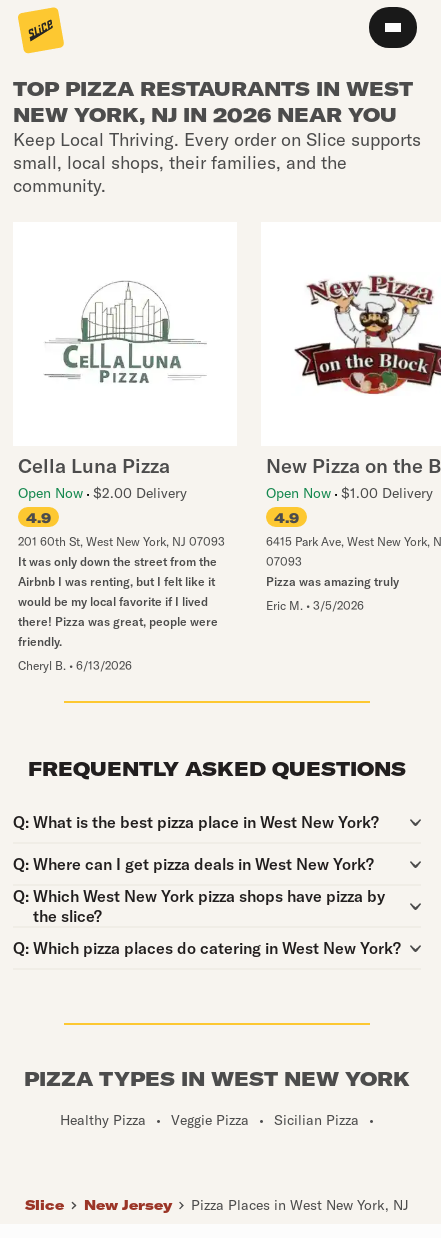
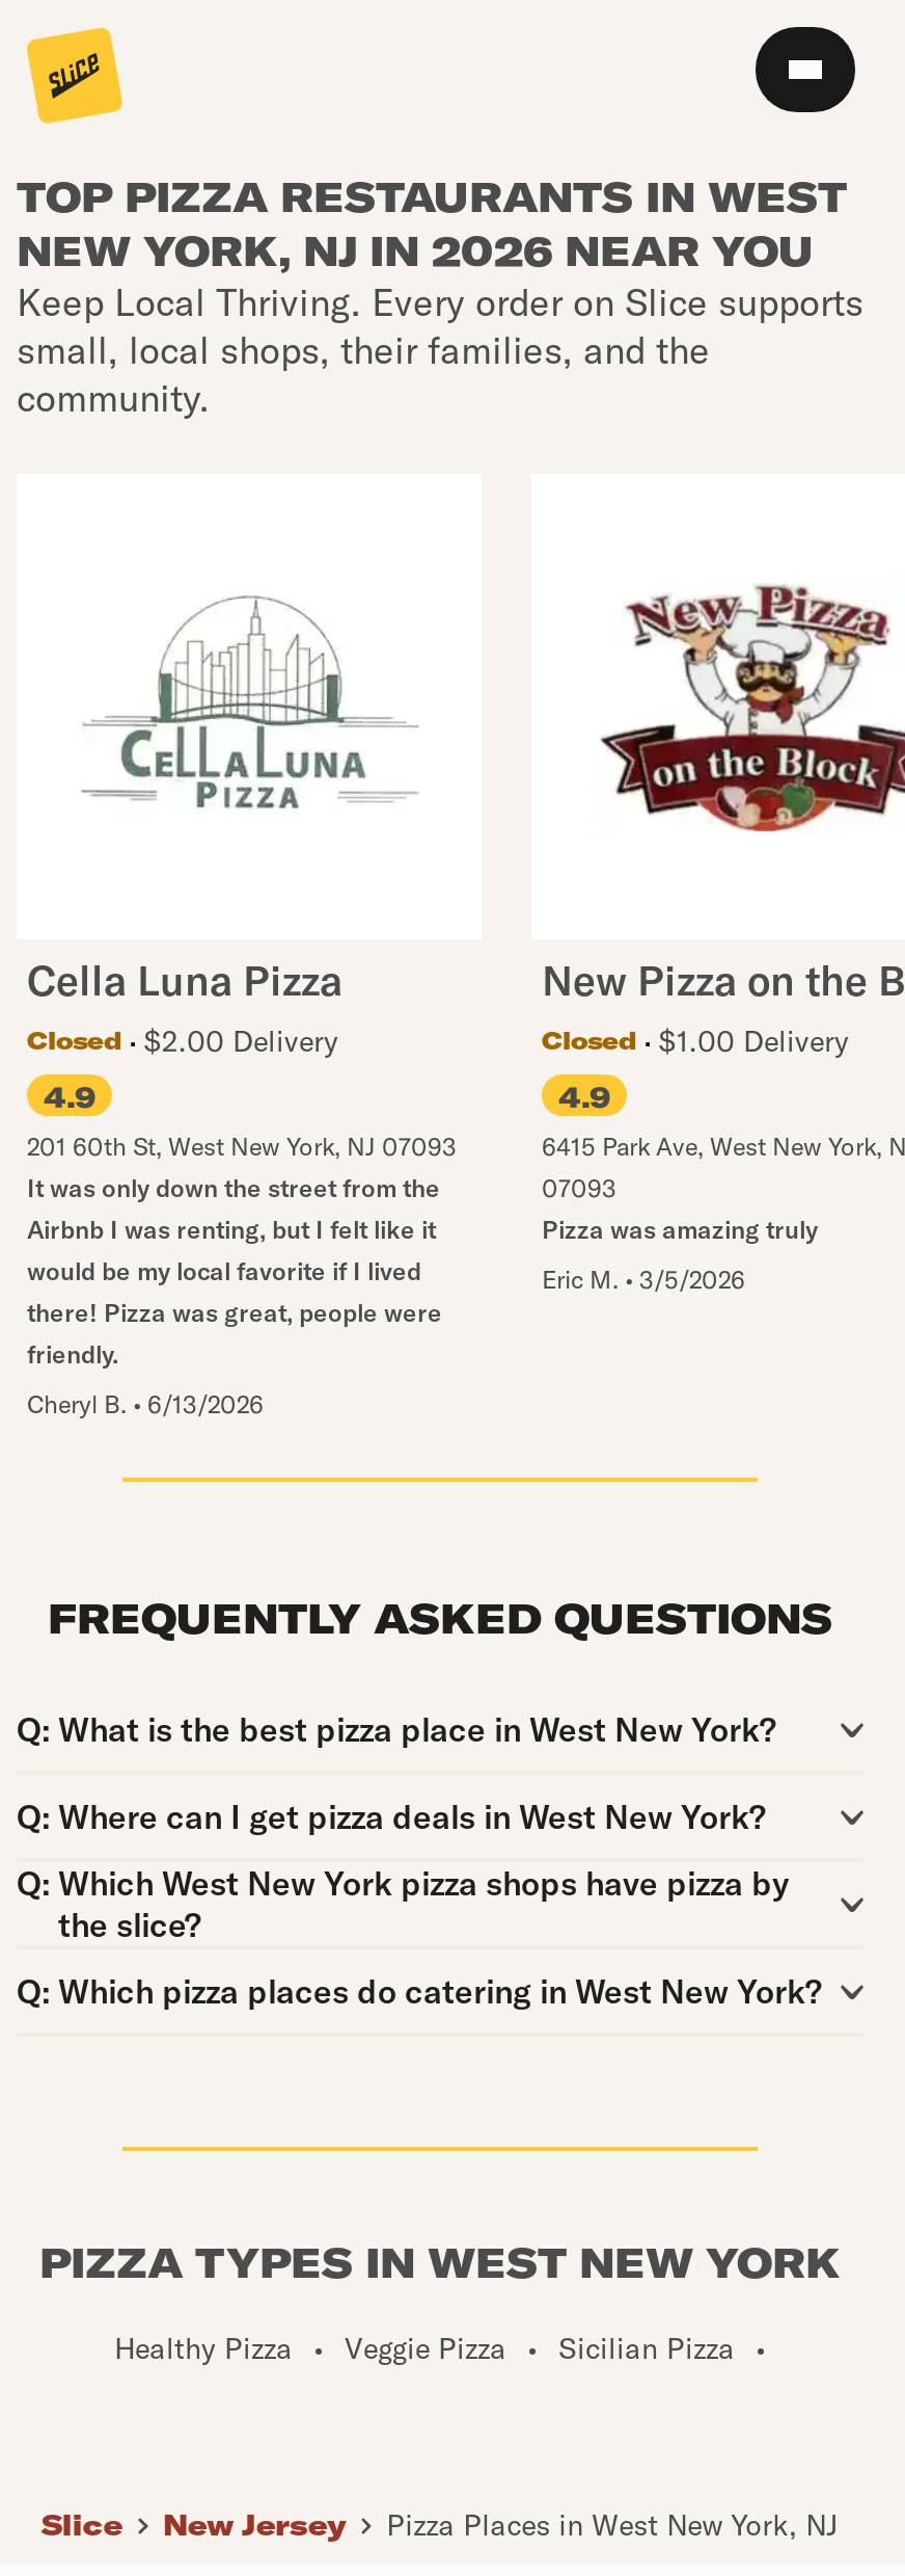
[18,484,187,502] Open Now $2.00 Delivery -> [27,1023,338,1060] Closed | $2.00 Delivery
[266,484,433,502] Open Now $1.00 Delivery -> [542,1023,849,1060] Closed | $1.00 Delivery

